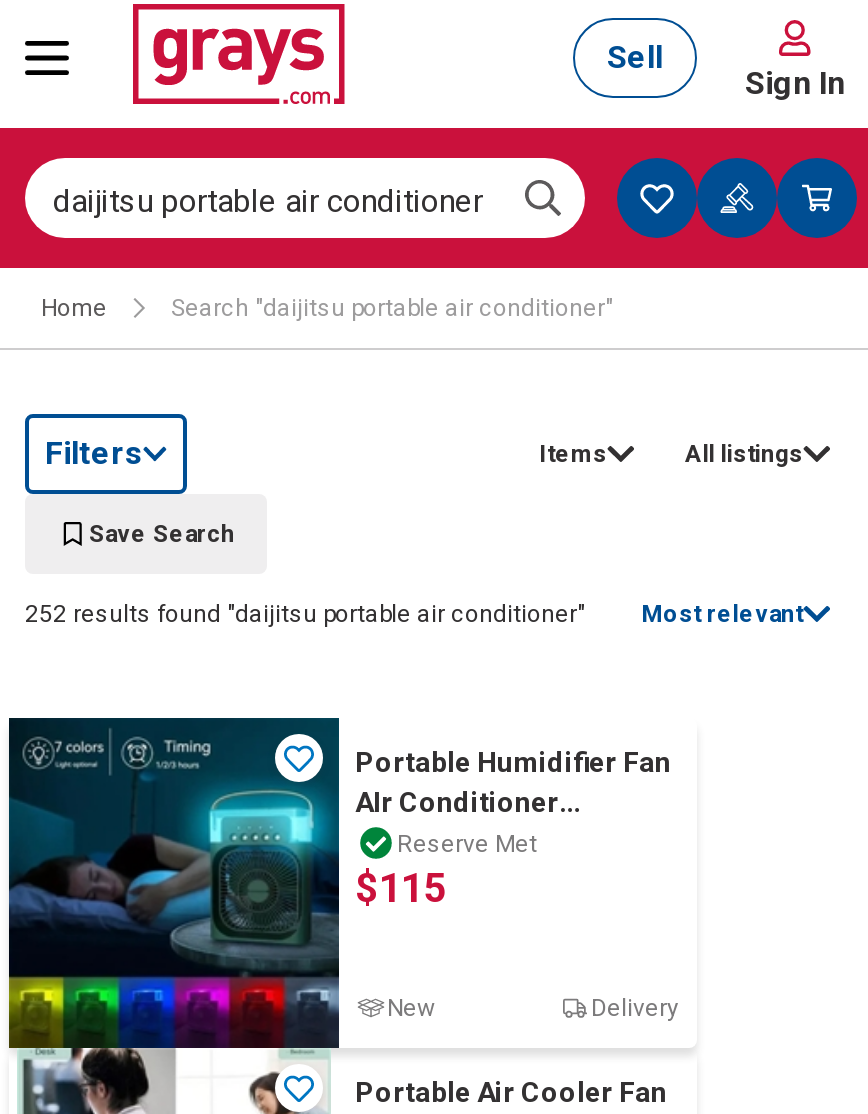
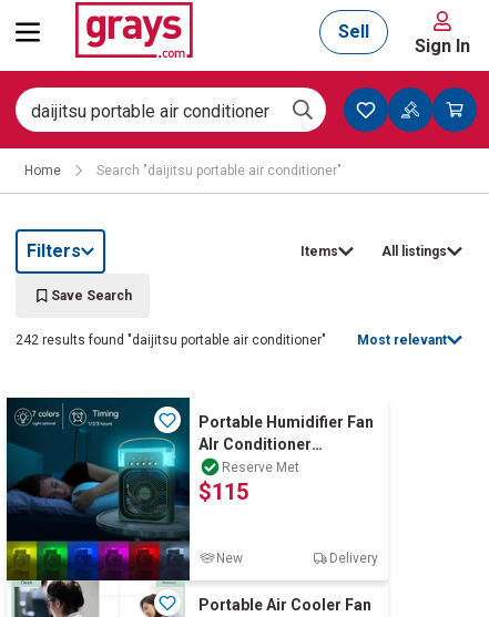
[25,600,585,628] 252 results found "daijitsu portable air conditioner" -> [16,332,326,348] 242 results found "daijitsu portable air conditioner"

